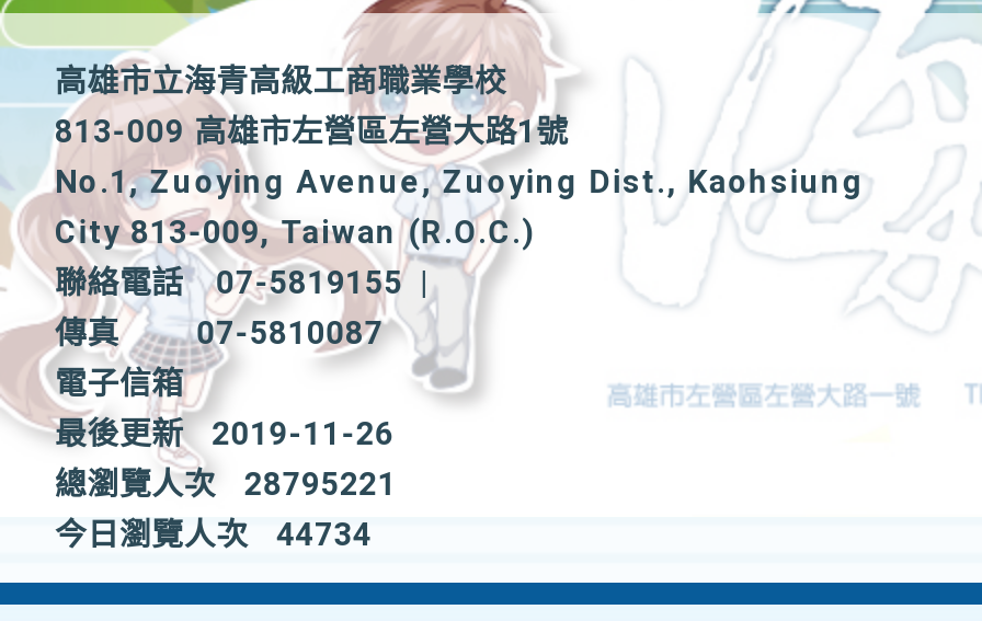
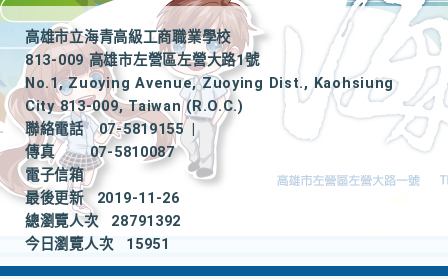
[55,467,397,504] 總瀏覽人次 28795221 -> [25,213,181,230] 總瀏覽人次 28791392
[55,517,372,554] 今日瀏覽人次 44734 -> [25,236,170,253] 今日瀏覽人次 15951

